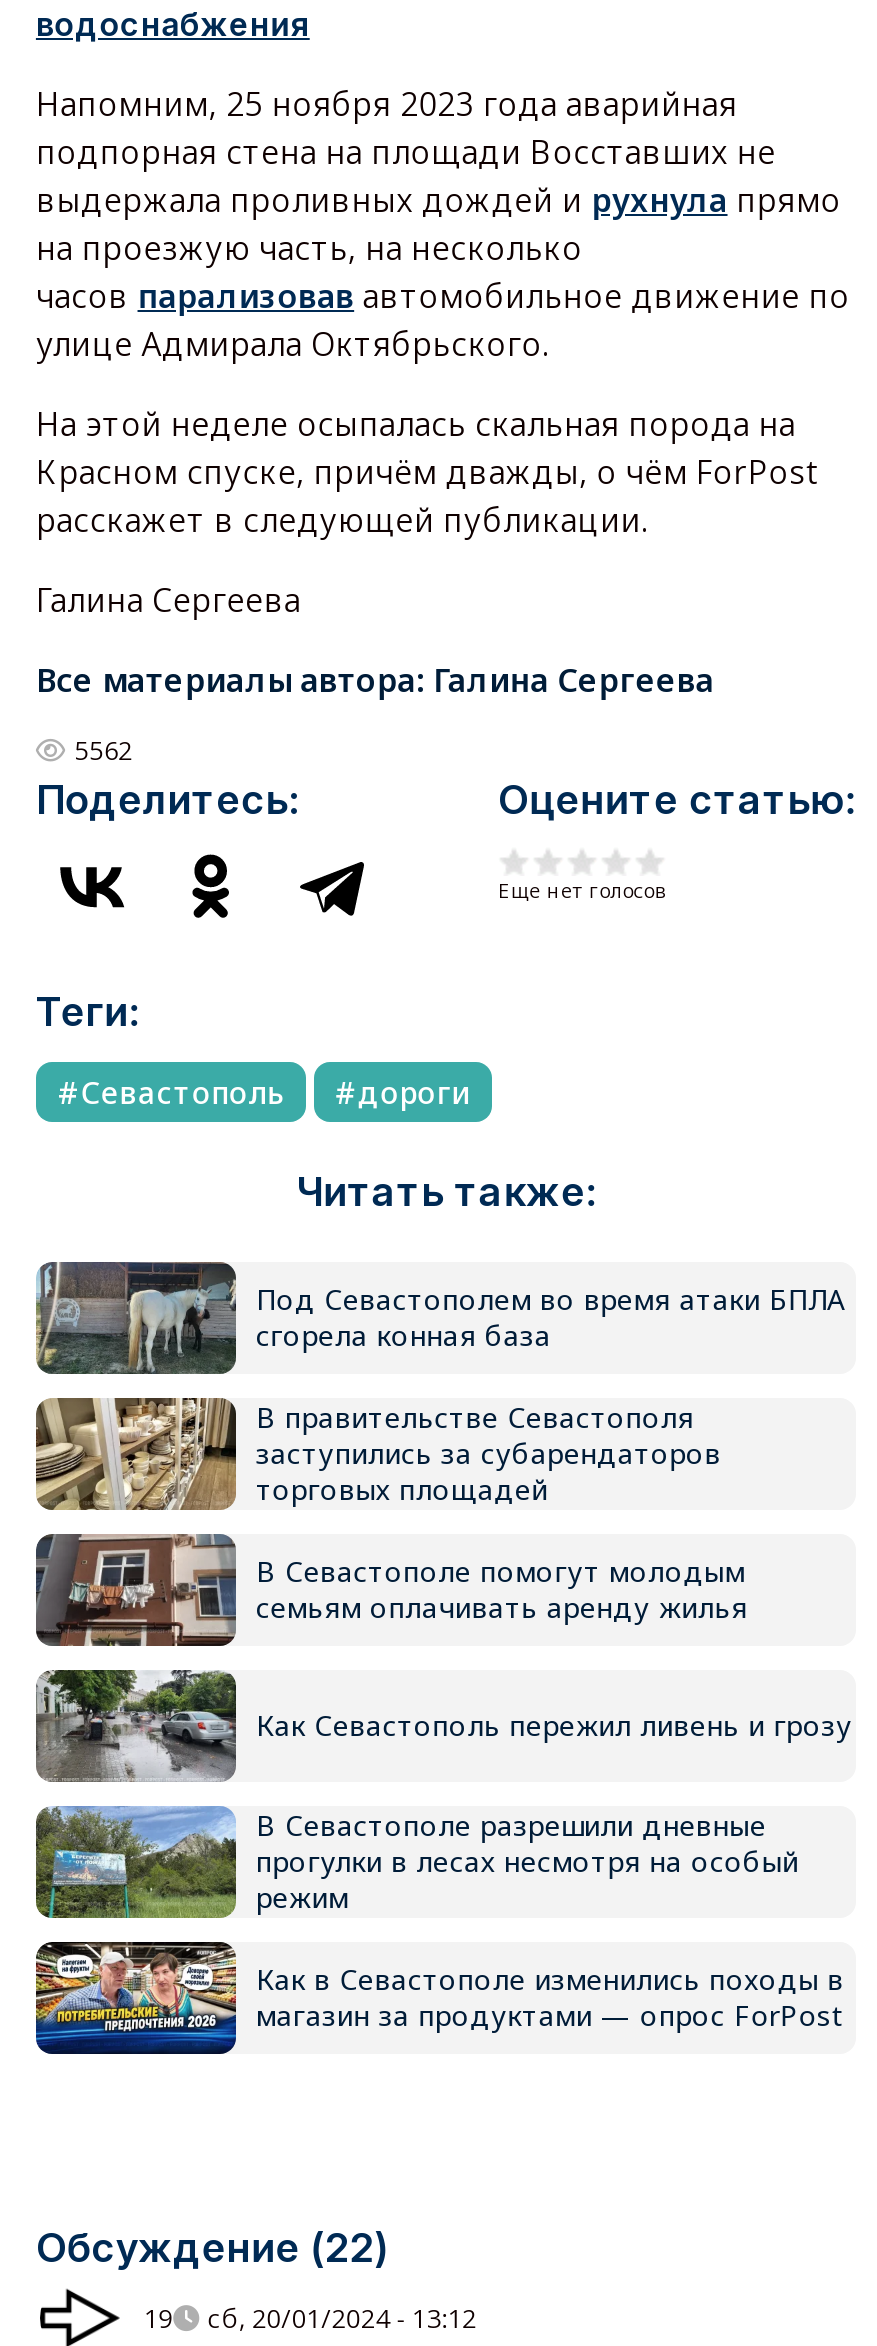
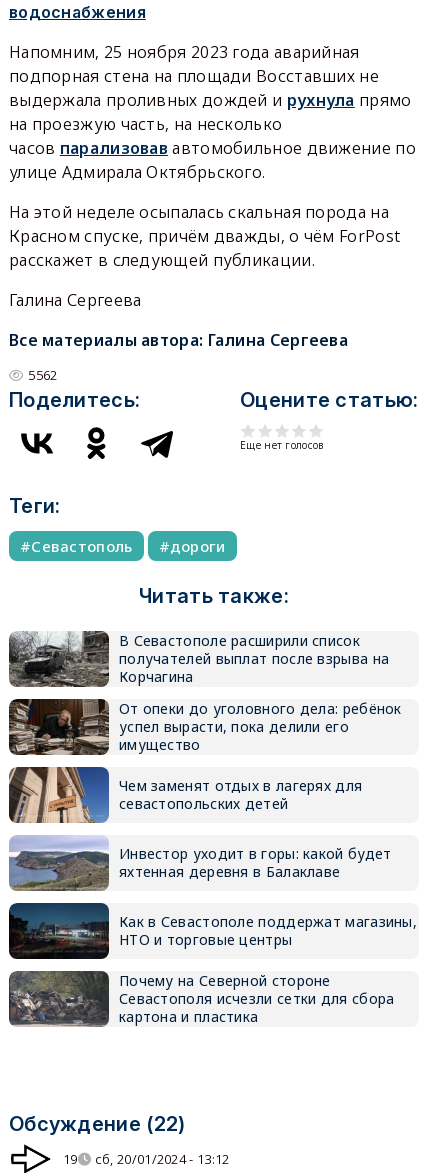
[34,1260,846,1376] [image] | Под Севастополем во время атаки БПЛА | сгорела конная база -> [8,631,389,687] [image] | В Севастополе расширили список | получателей выплат после взрыва на | Корчагина
[34,1396,721,1512] [image] | В правительстве Севастополя | заступились за субарендаторов | торговых площадей -> [8,698,402,756] [image] | От опеки до уголовного дела: ребёнок | успел вырасти, пока делили его | имущество
[34,1532,748,1648] [image] | В Севастополе помогут молодым | семьям оплачивать аренду жилья -> [9,766,362,824] [image] | Чем заменят отдых в лагерях для | севастопольских детей
[34,1668,853,1782] [image] | Как Севастополь пережил ливень и грозу -> [9,835,391,891] [image] | Инвестор уходит в горы: какой будет | яхтенная деревня в Балаклаве
[34,1804,799,1920] [image] | В Севастополе разрешили дневные | прогулки в лесах несмотря на особый | режим -> [9,902,417,960] [image] | Как в Севастополе поддержат магазины, | НТО и торговые центры
[34,1940,844,2056] [image] | Как в Севастополе изменились походы в | магазин за продуктами — опрос ForPost -> [8,970,394,1028] [image] | Почему на Северной стороне | Севастополя исчезли сетки для сбора | картона и пластика

